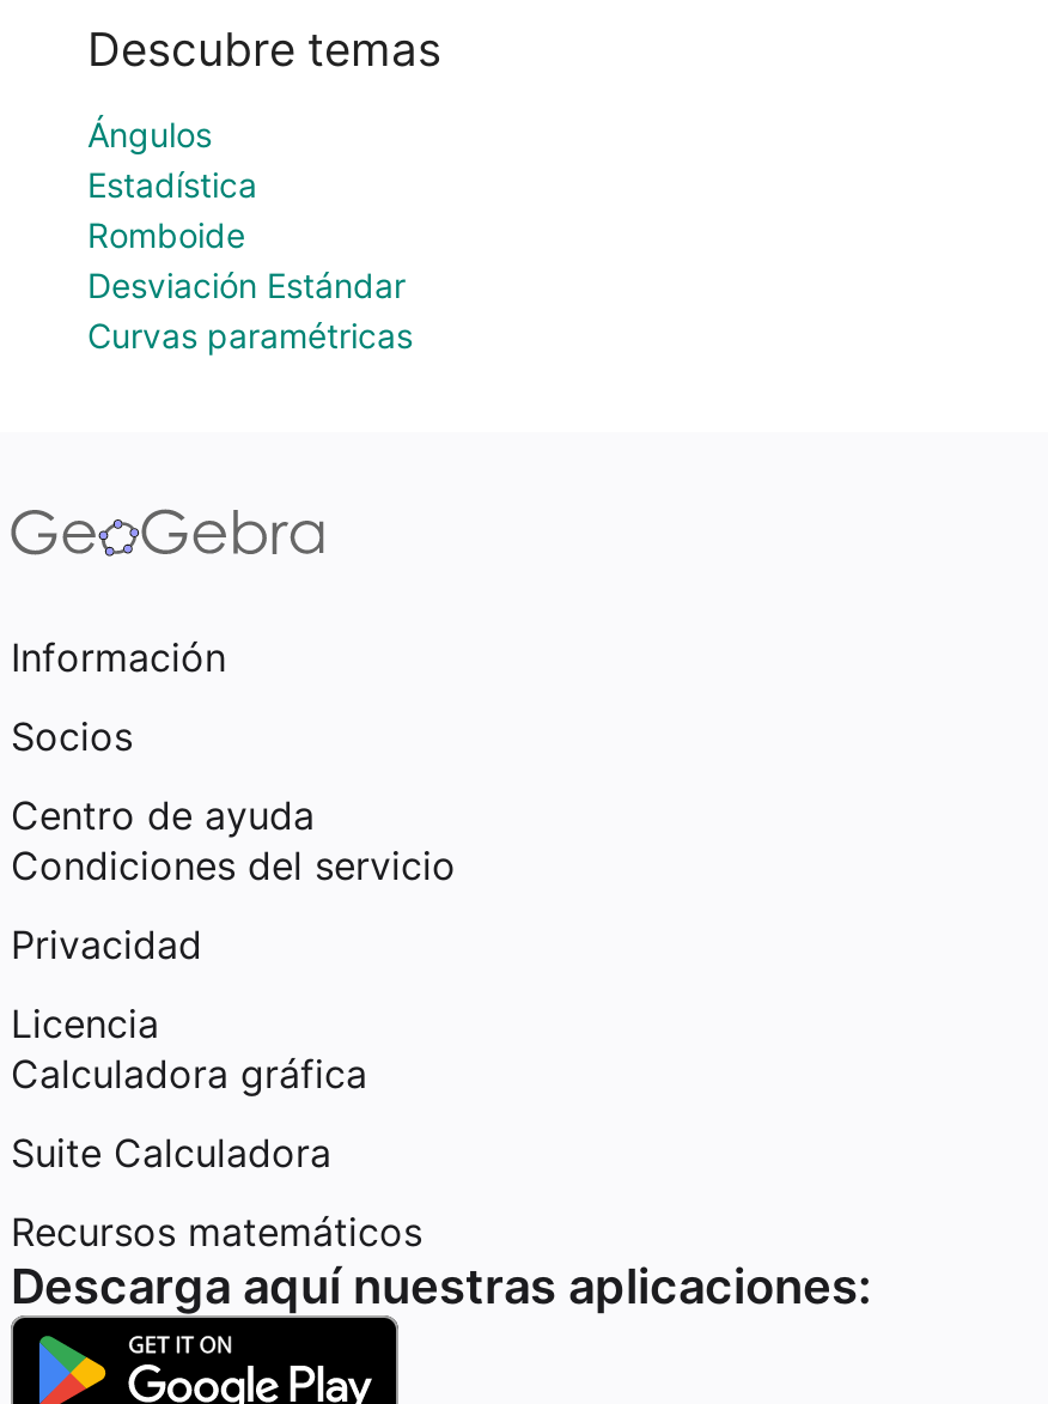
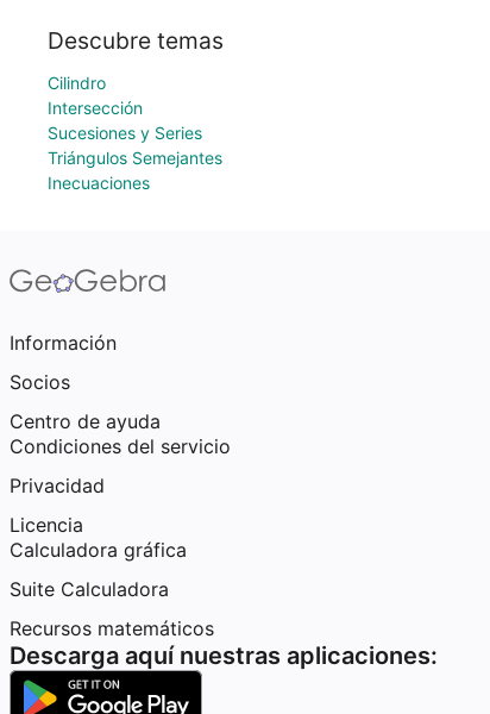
[87,114,413,355] Ángulos | Estadística | Romboide | Desviación Estándar | Curvas paramétricas -> [48,73,222,193] Cilindro | Intersección | Sucesiones y Series | Triángulos Semejantes | Inecuaciones

